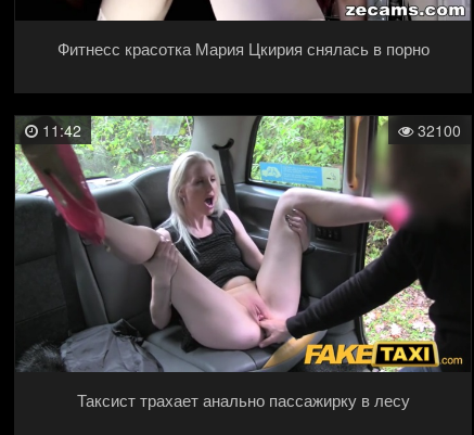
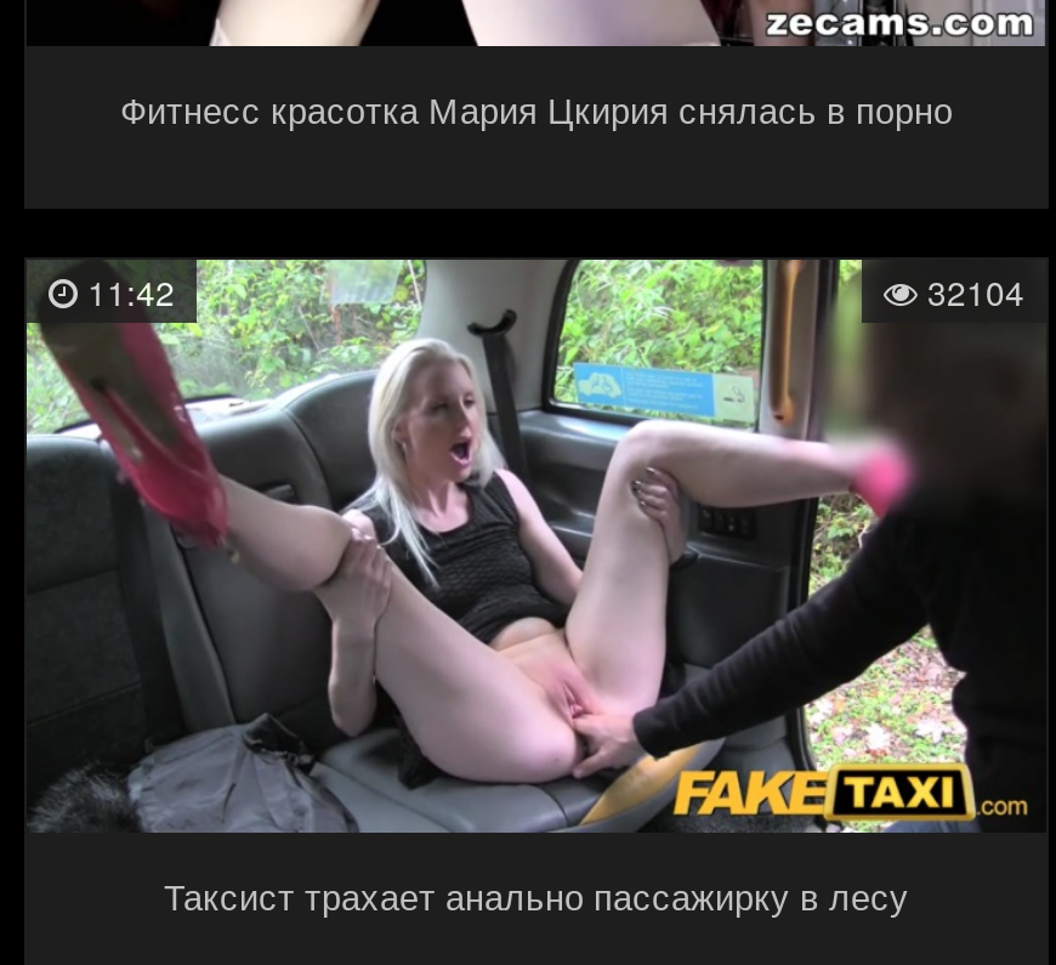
[413,119,461,141] 32100 -> [918,267,1024,316] 32104

